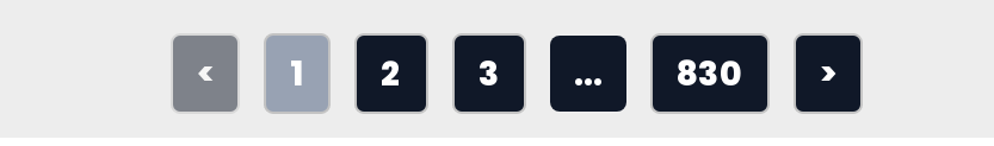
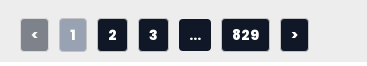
[677,50,743,97] 830 -> [231,25,258,45] 829

